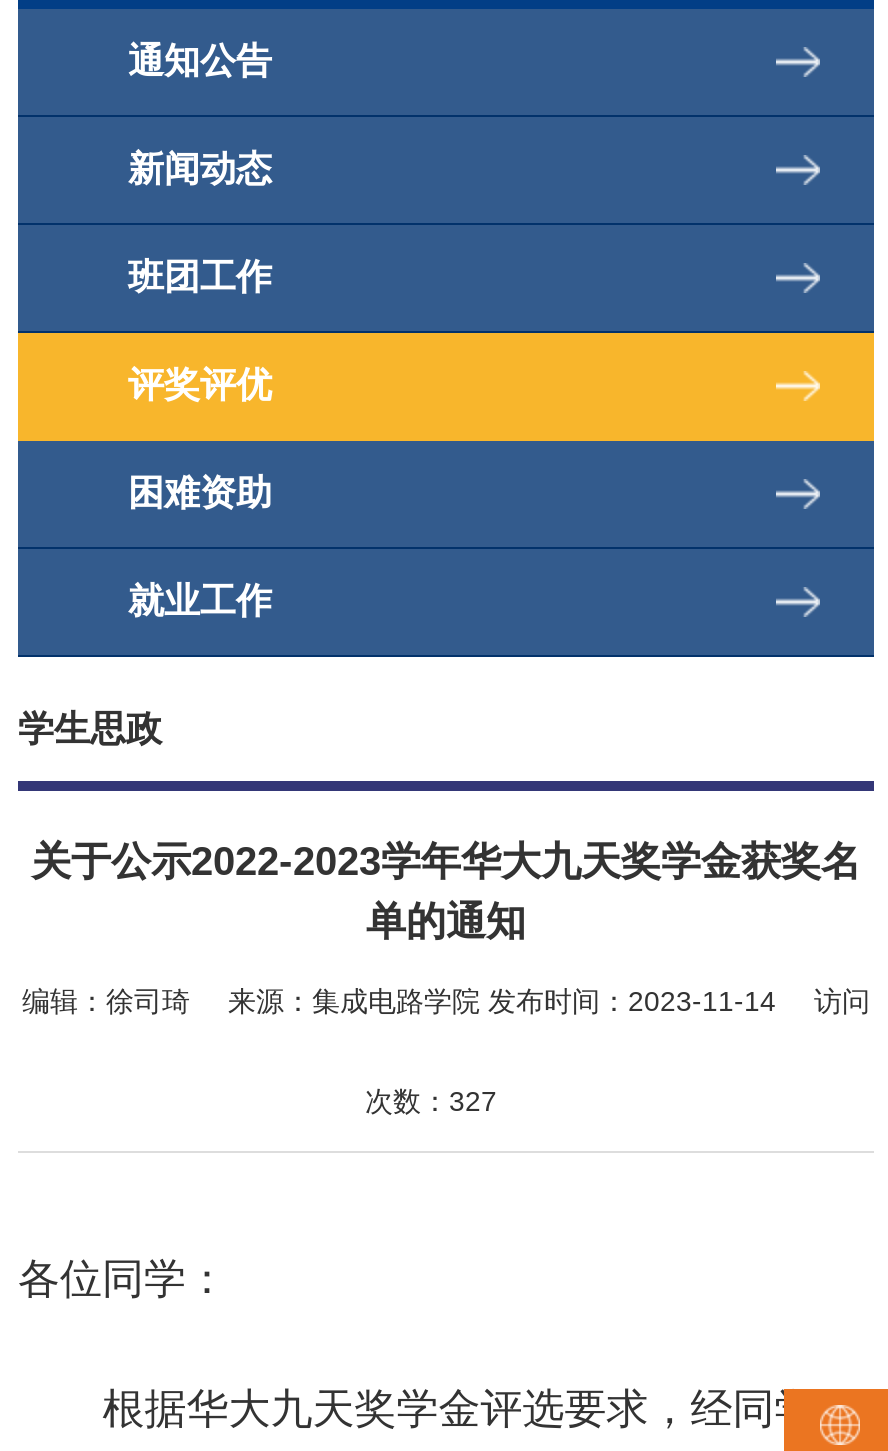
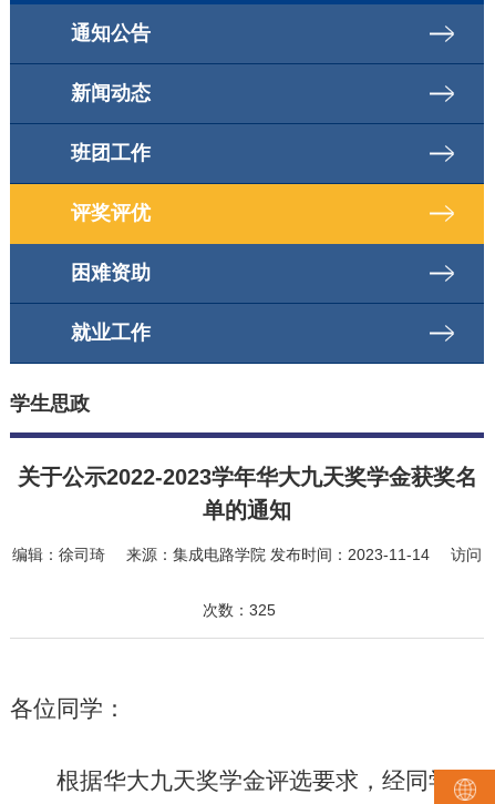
[365,1085,497,1117] 次数：327 -> [202,601,275,619] 次数：325

